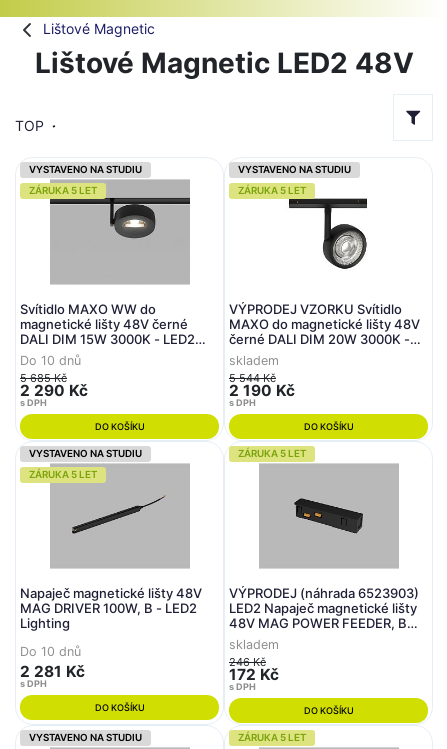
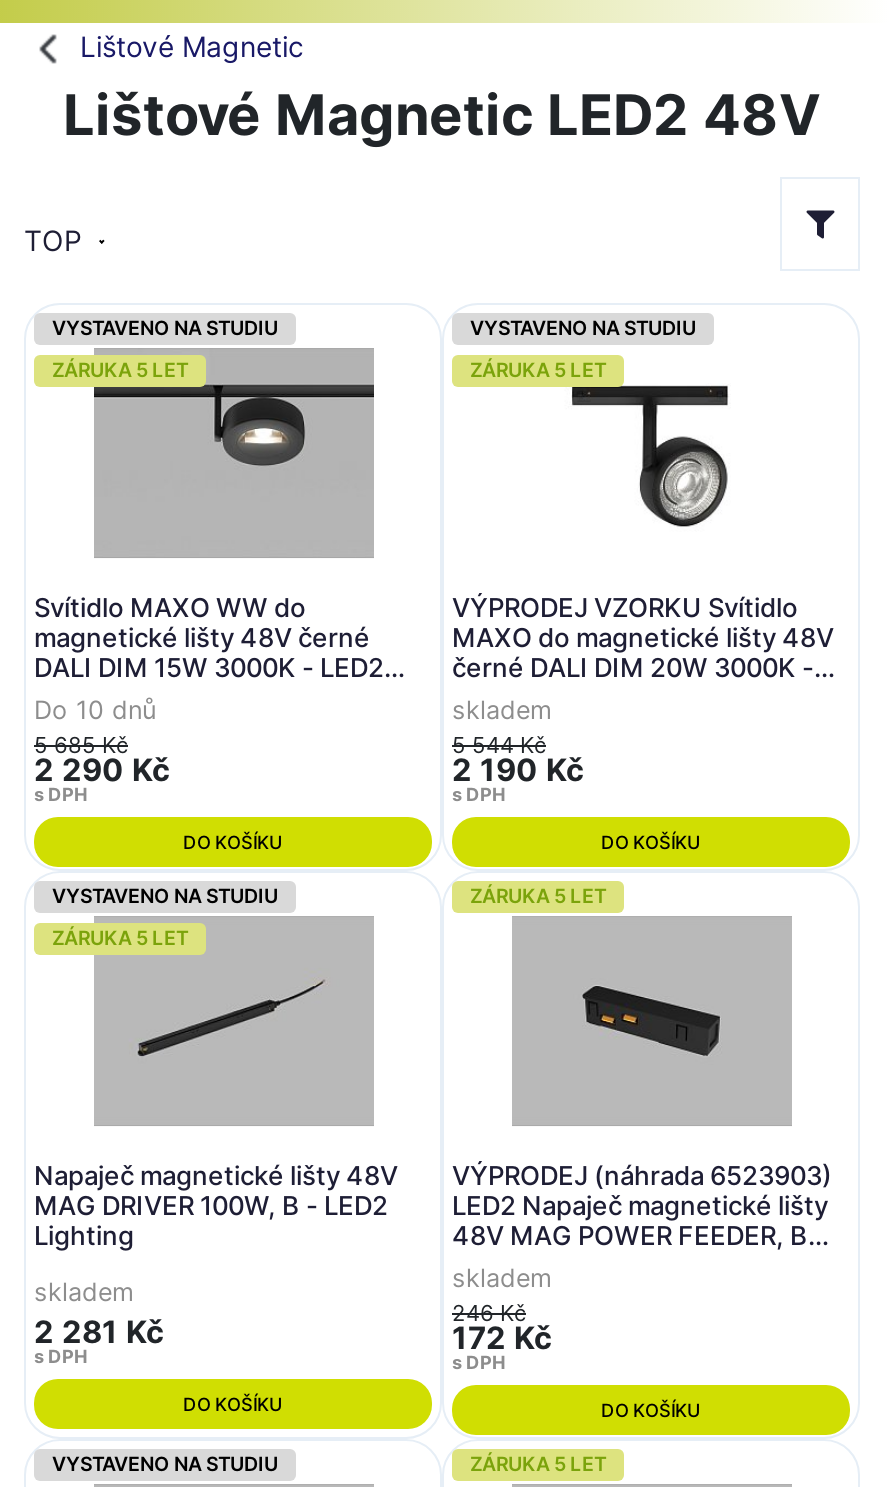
[20,643,81,658] Do 10 dnů -> [34,1276,134,1306] skladem

